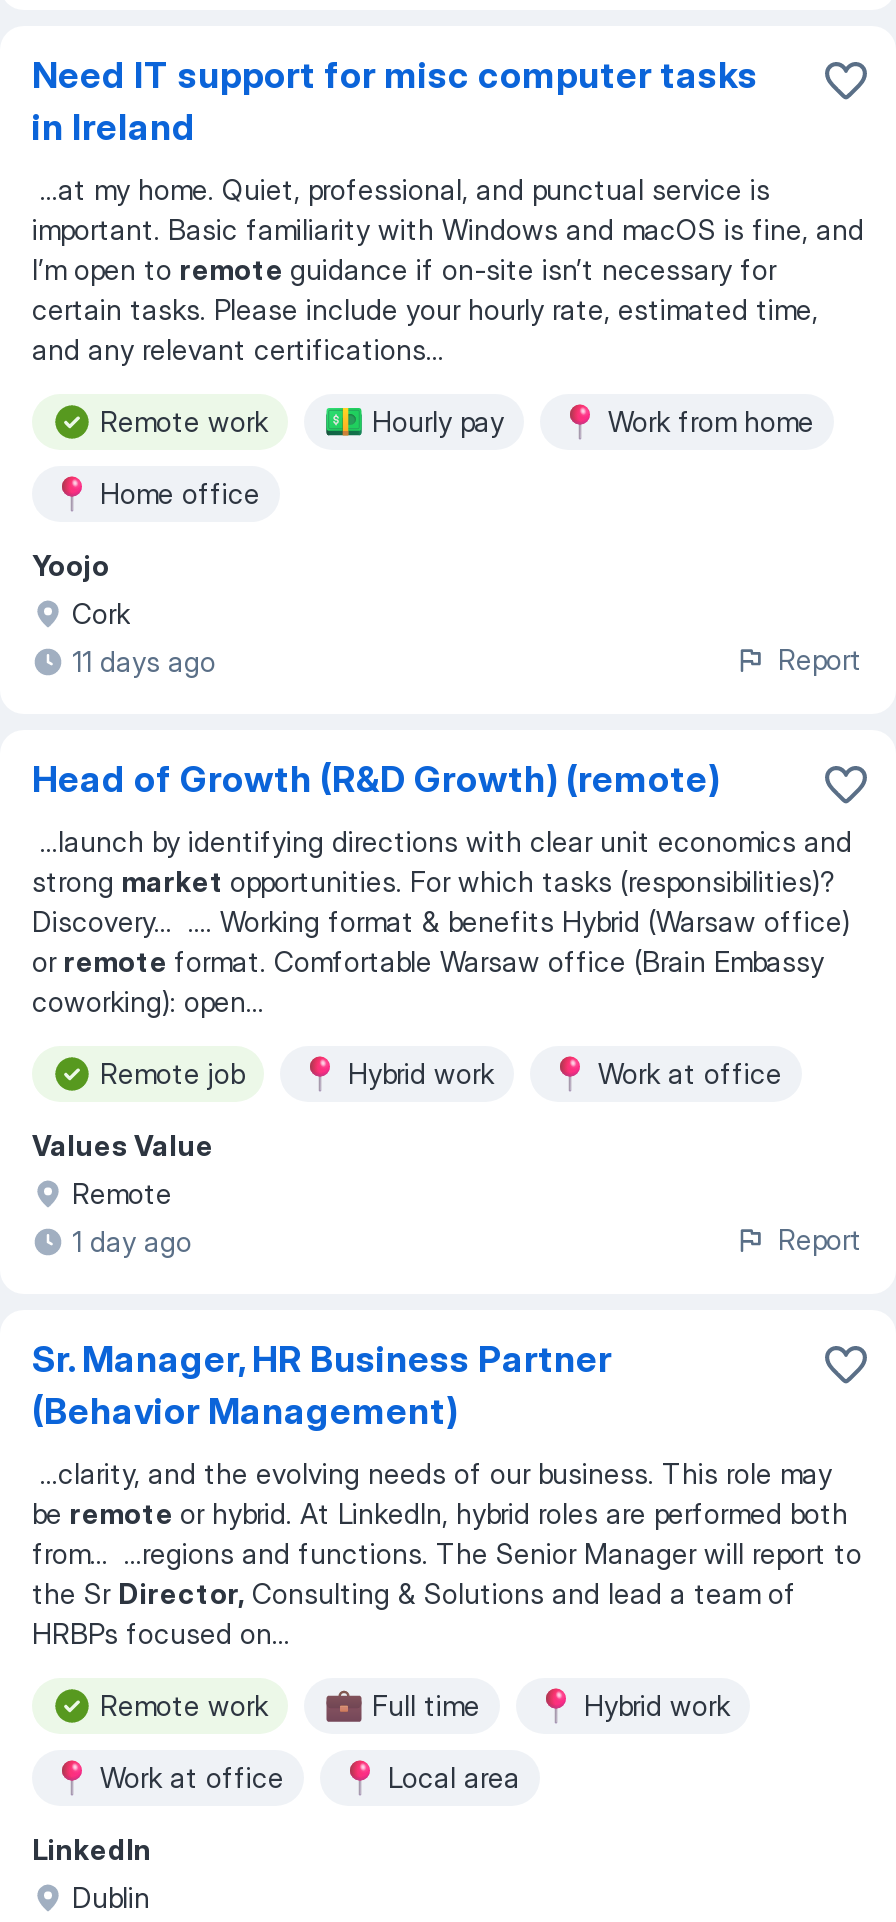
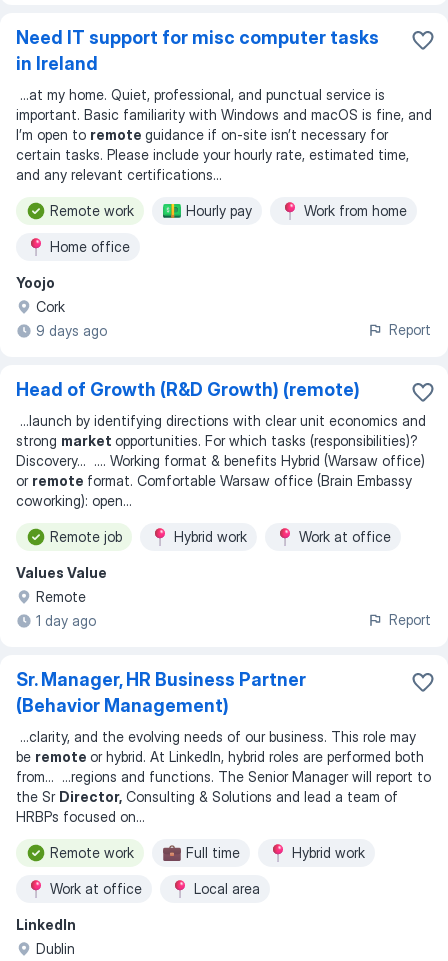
[72,644,216,678] 11 days ago -> [36,322,107,339] 9 days ago

